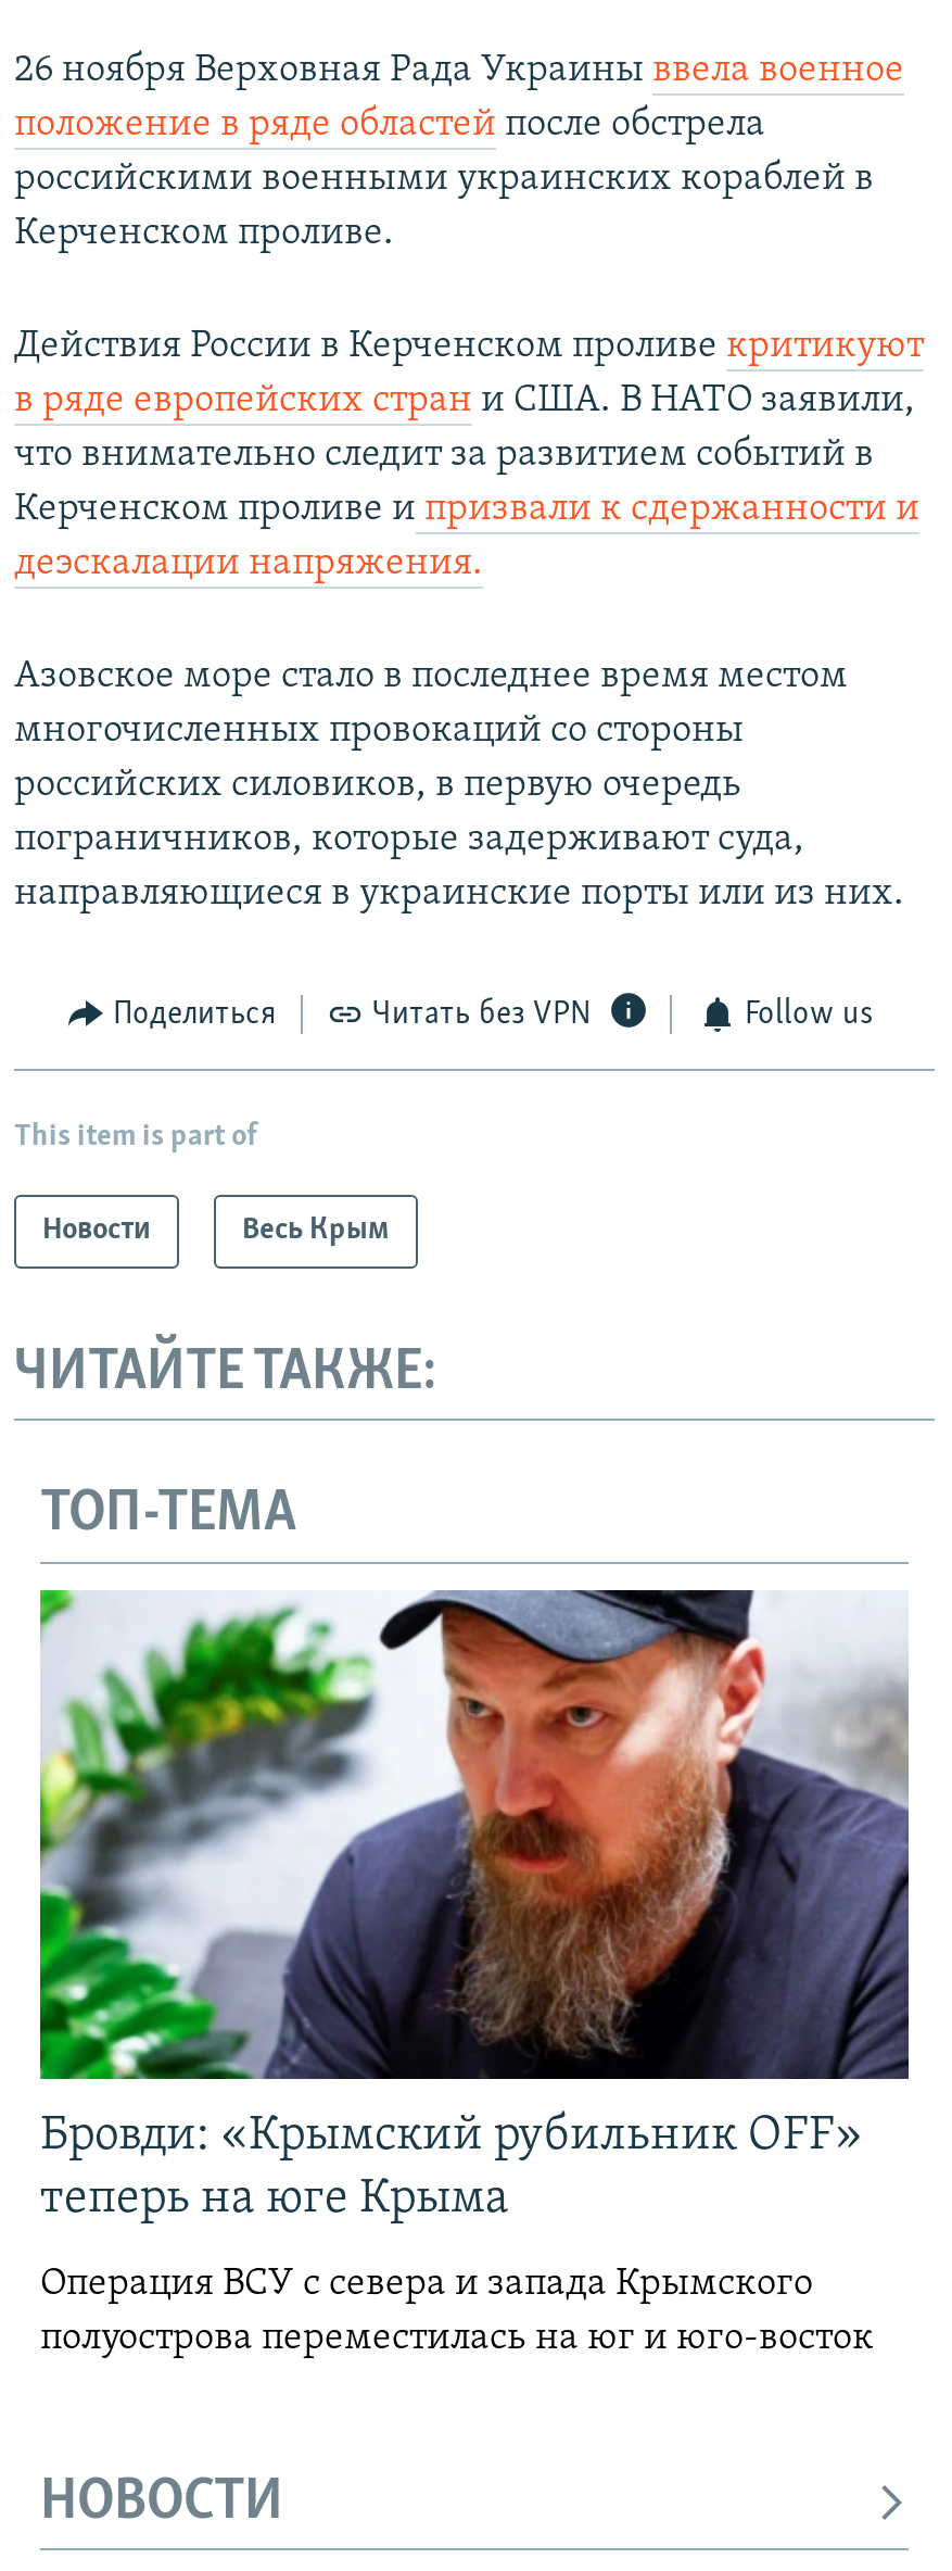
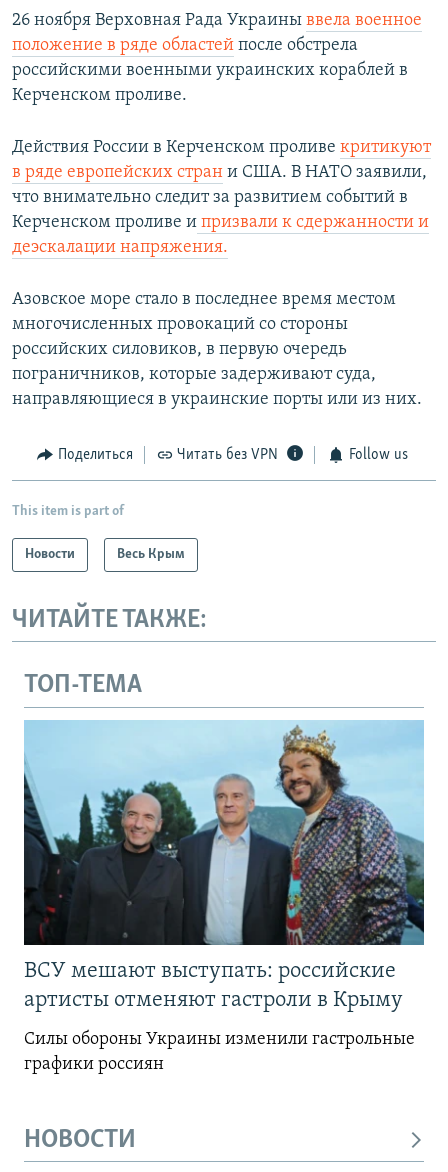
[38,1588,911,2224] [image] | Бровди: «Крымский рубильник OFF» | теперь на юге Крыма -> [23,720,425,1012] [image] | ВСУ мешают выступать: российские | артисты отменяют гастроли в Крыму
[40,2263,874,2359] Операция ВСУ с севера и запада Крымского | полуострова переместилась на юг и юго-восток -> [24,1030,415,1074] Силы обороны Украины изменили гастрольные | графики россиян

